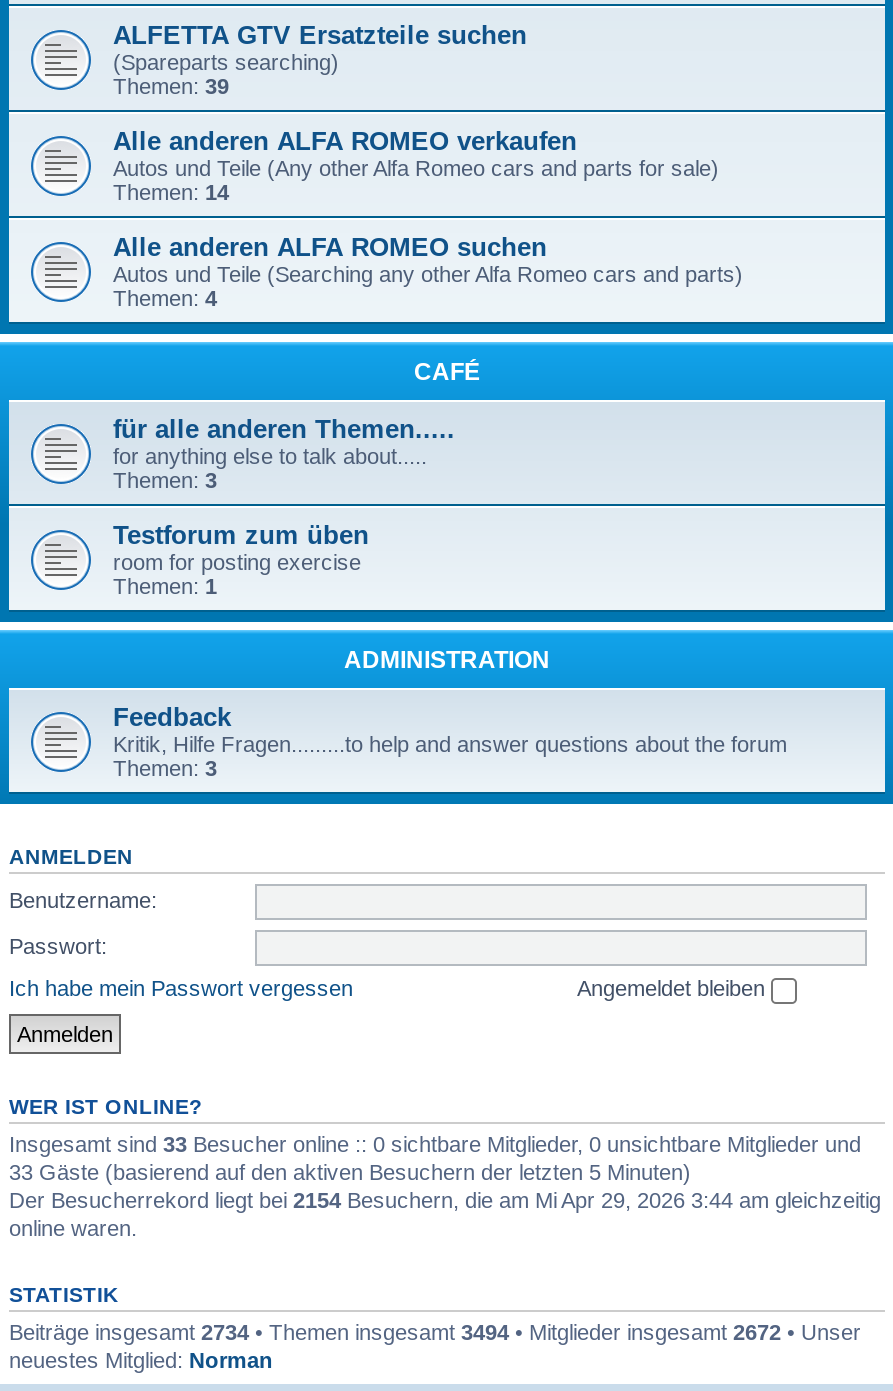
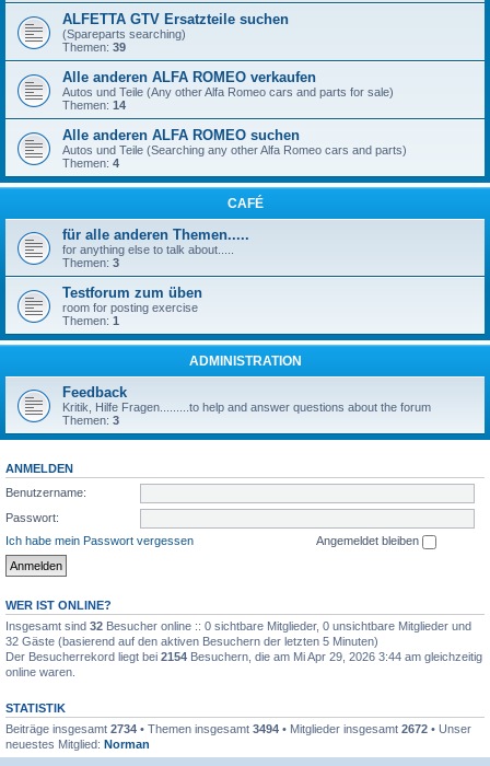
[9,1131,861,1155] Insgesamt sind 33 Besucher online :: 0 sichtbare Mitglieder, 0 unsichtbare Mitglieder und -> [5,619,471,632] Insgesamt sind 32 Besucher online :: 0 sichtbare Mitglieder, 0 unsichtbare Mitglieder und
[9,1159,691,1183] 33 Gäste (basierend auf den aktiven Besuchern der letzten 5 Minuten) -> [5,634,378,647] 32 Gäste (basierend auf den aktiven Besuchern der letzten 5 Minuten)

